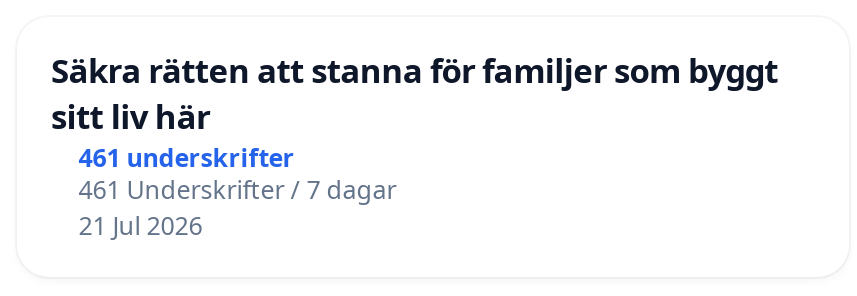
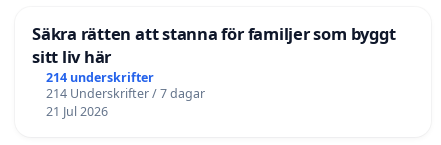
[79,141,295,175] 461 underskrifter -> [46,69,154,86] 214 underskrifter
[79,173,397,207] 461 Underskrifter / 7 dagar -> [46,85,205,102] 214 Underskrifter / 7 dagar

